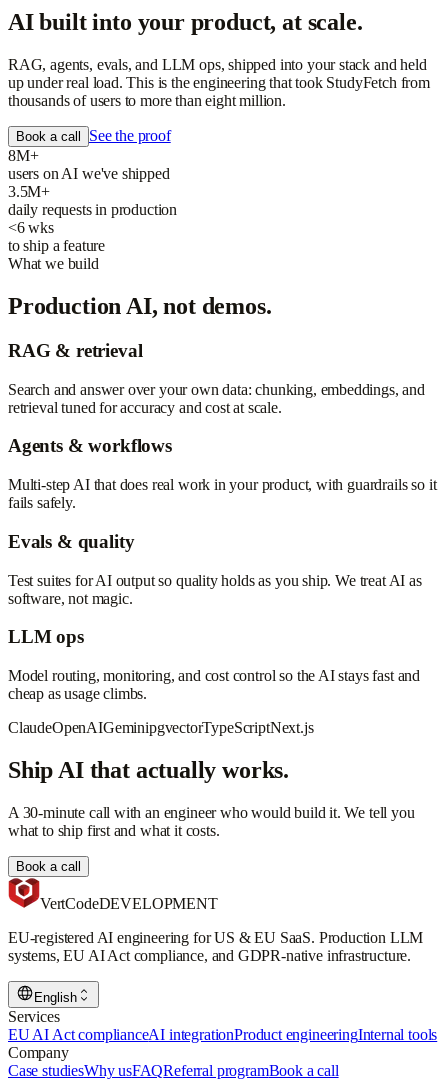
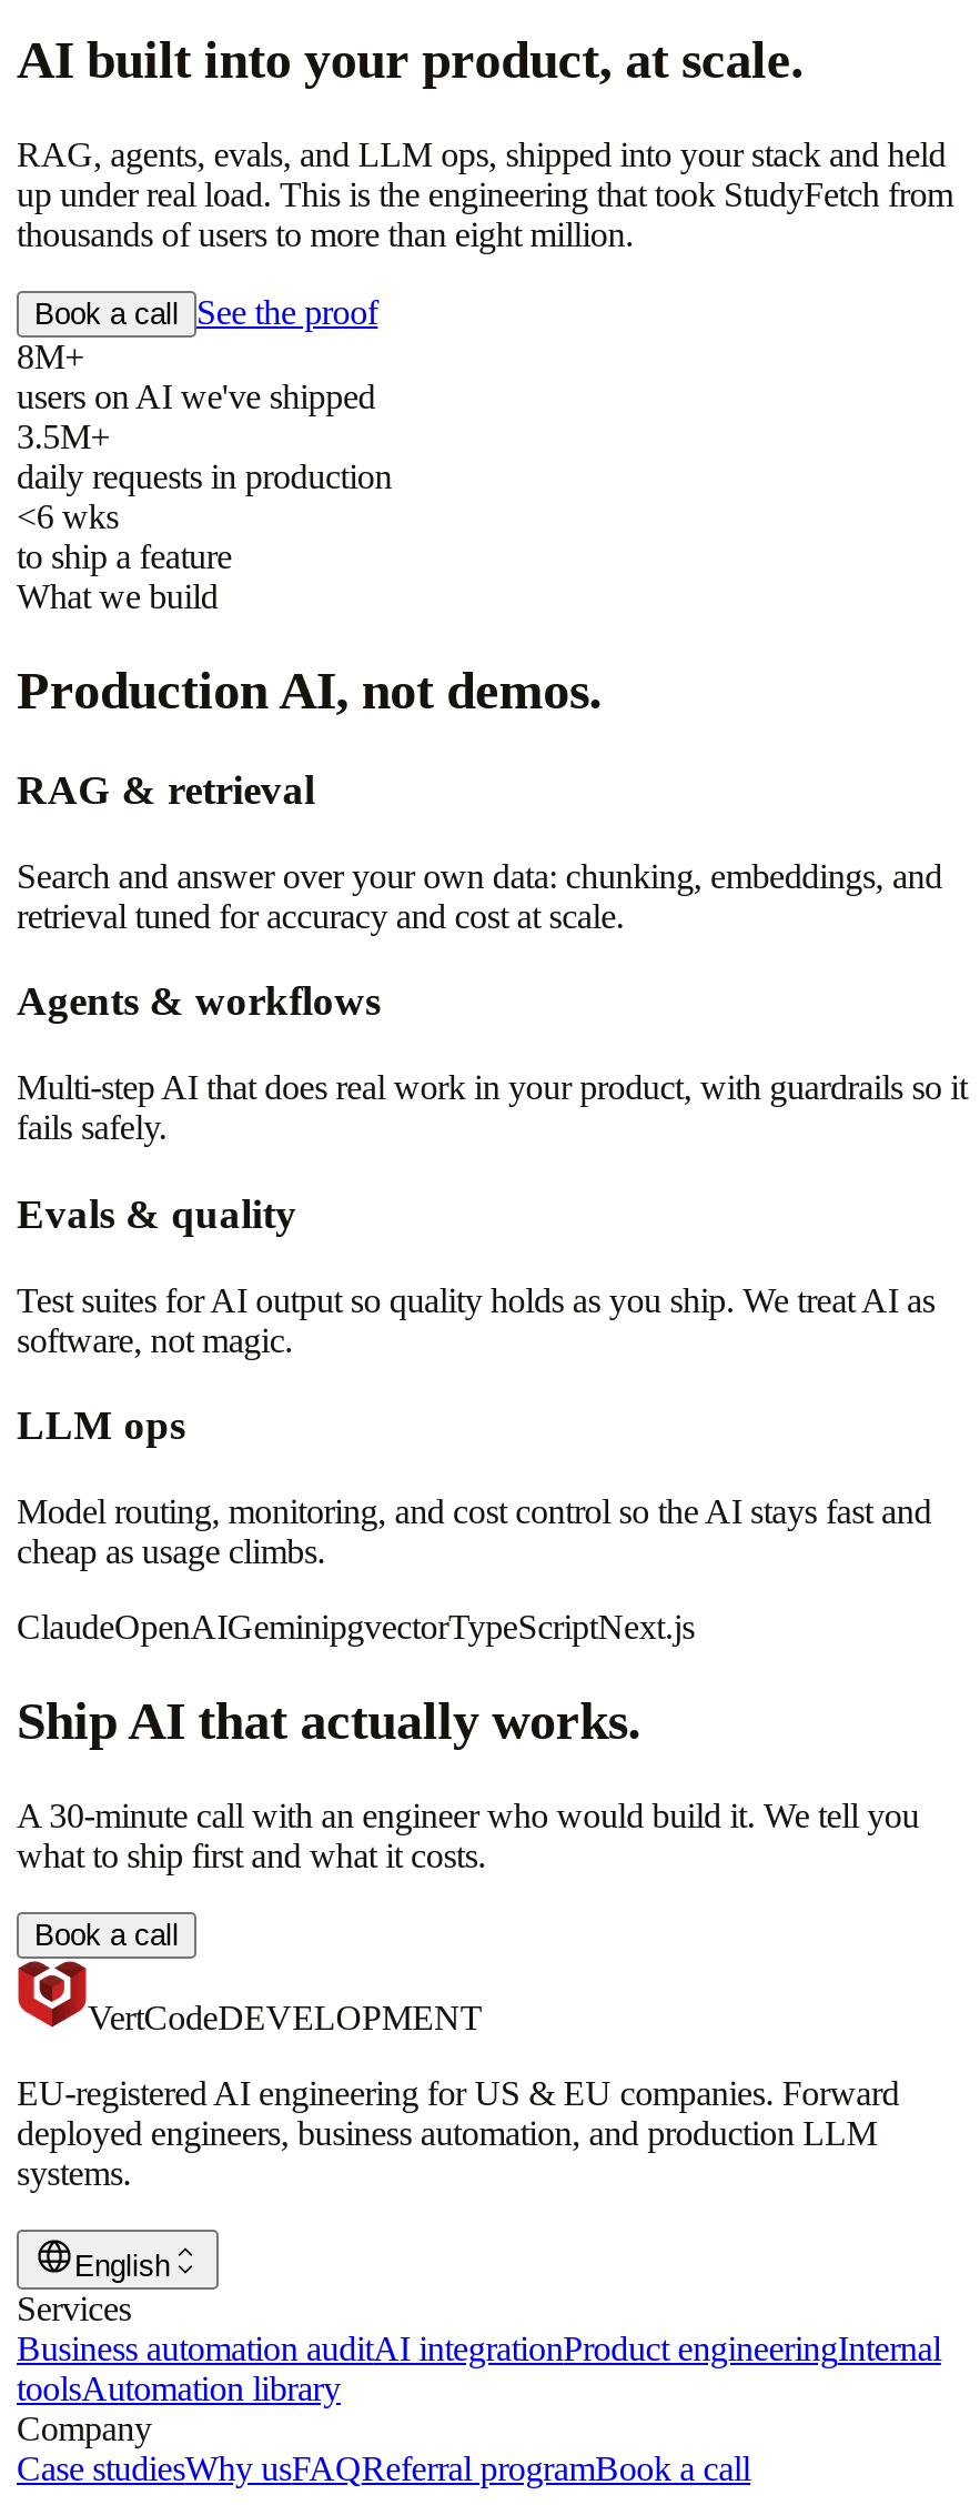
[8,929,423,964] EU-registered AI engineering for US & EU SaaS. Production LLM | systems, EU AI Act compliance, and GDPR-native infrastructure. -> [17,2074,899,2191] EU-registered AI engineering for US & EU companies. Forward | deployed engineers, business automation, and production LLM | systems.
[8,1026,437,1043] EU AI Act complianceAI integrationProduct engineeringInternal tools -> [17,2329,941,2407] Business automation auditAI integrationProduct engineeringInternal | toolsAutomation library

